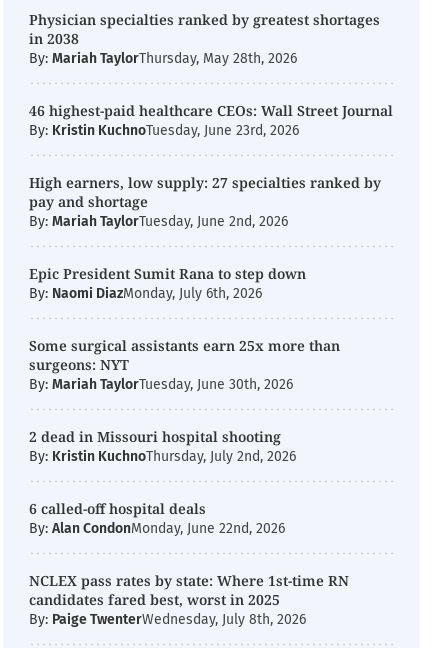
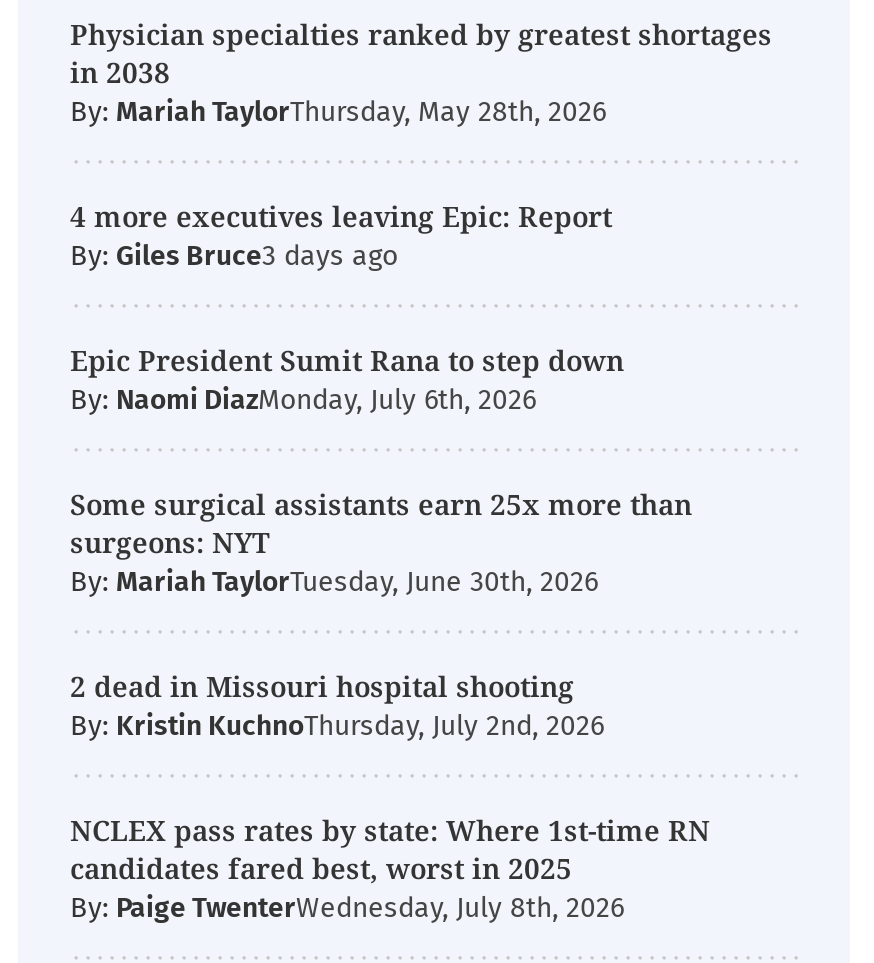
[29,101,393,230] 46 highest-paid healthcare CEOs: Wall Street Journal | By: Kristin KuchnoTuesday, June 23rd, 2026 | High earners, low supply: 27 specialties ranked by | pay and shortage | By: Mariah TaylorTuesday, June 2nd, 2026 -> [70,197,612,273] 4 more executives leaving Epic: Report | By: Giles Bruce
[29,499,285,537] 6 called-off hospital deals | By: Alan CondonMonday, June 22nd, 2026 -> none

